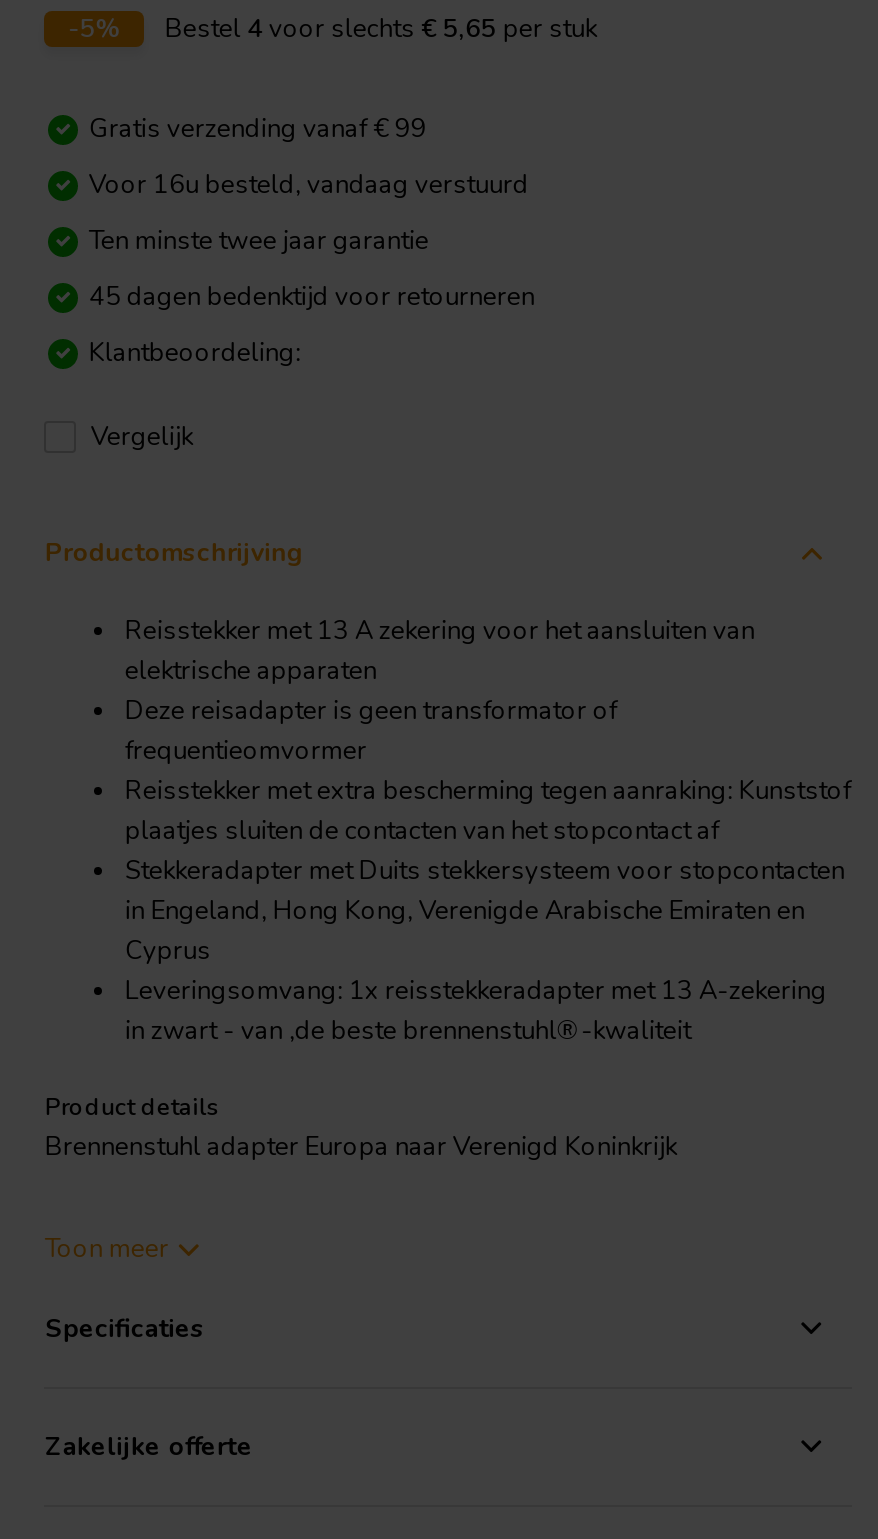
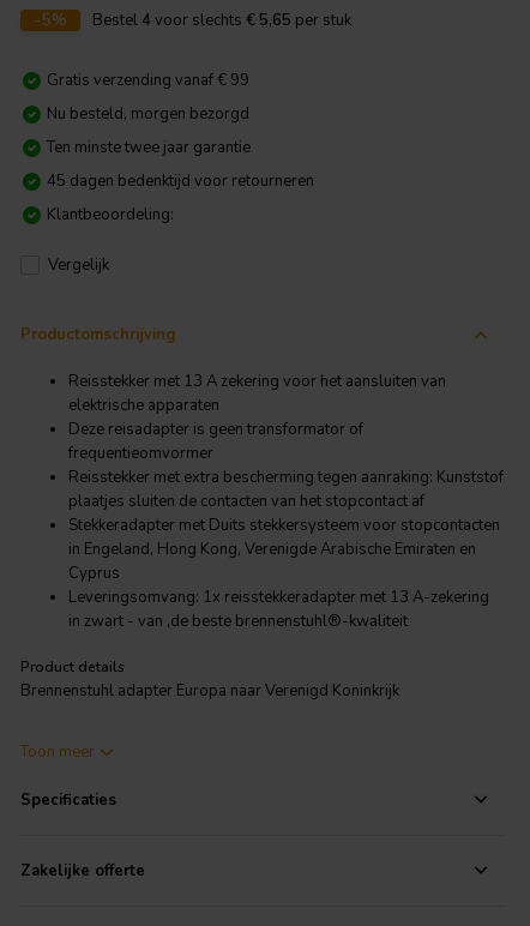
[89,167,529,203] Voor 16u besteld, vandaag verstuurd -> [47,103,250,125] Nu besteld, morgen bezorgd

